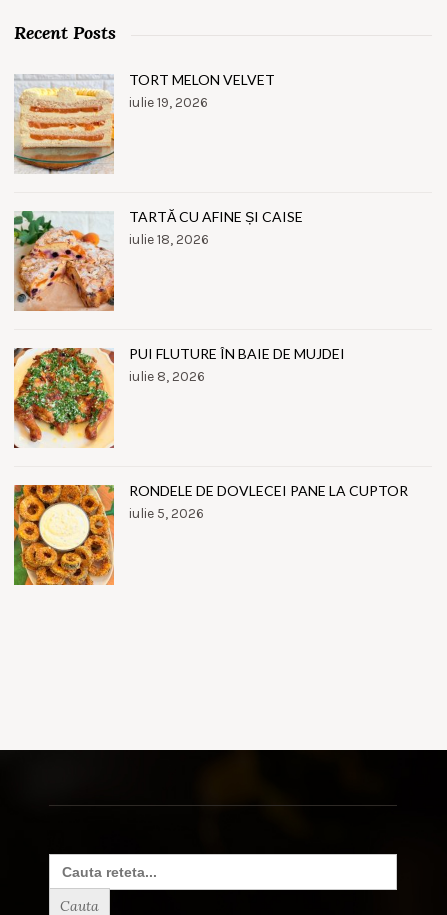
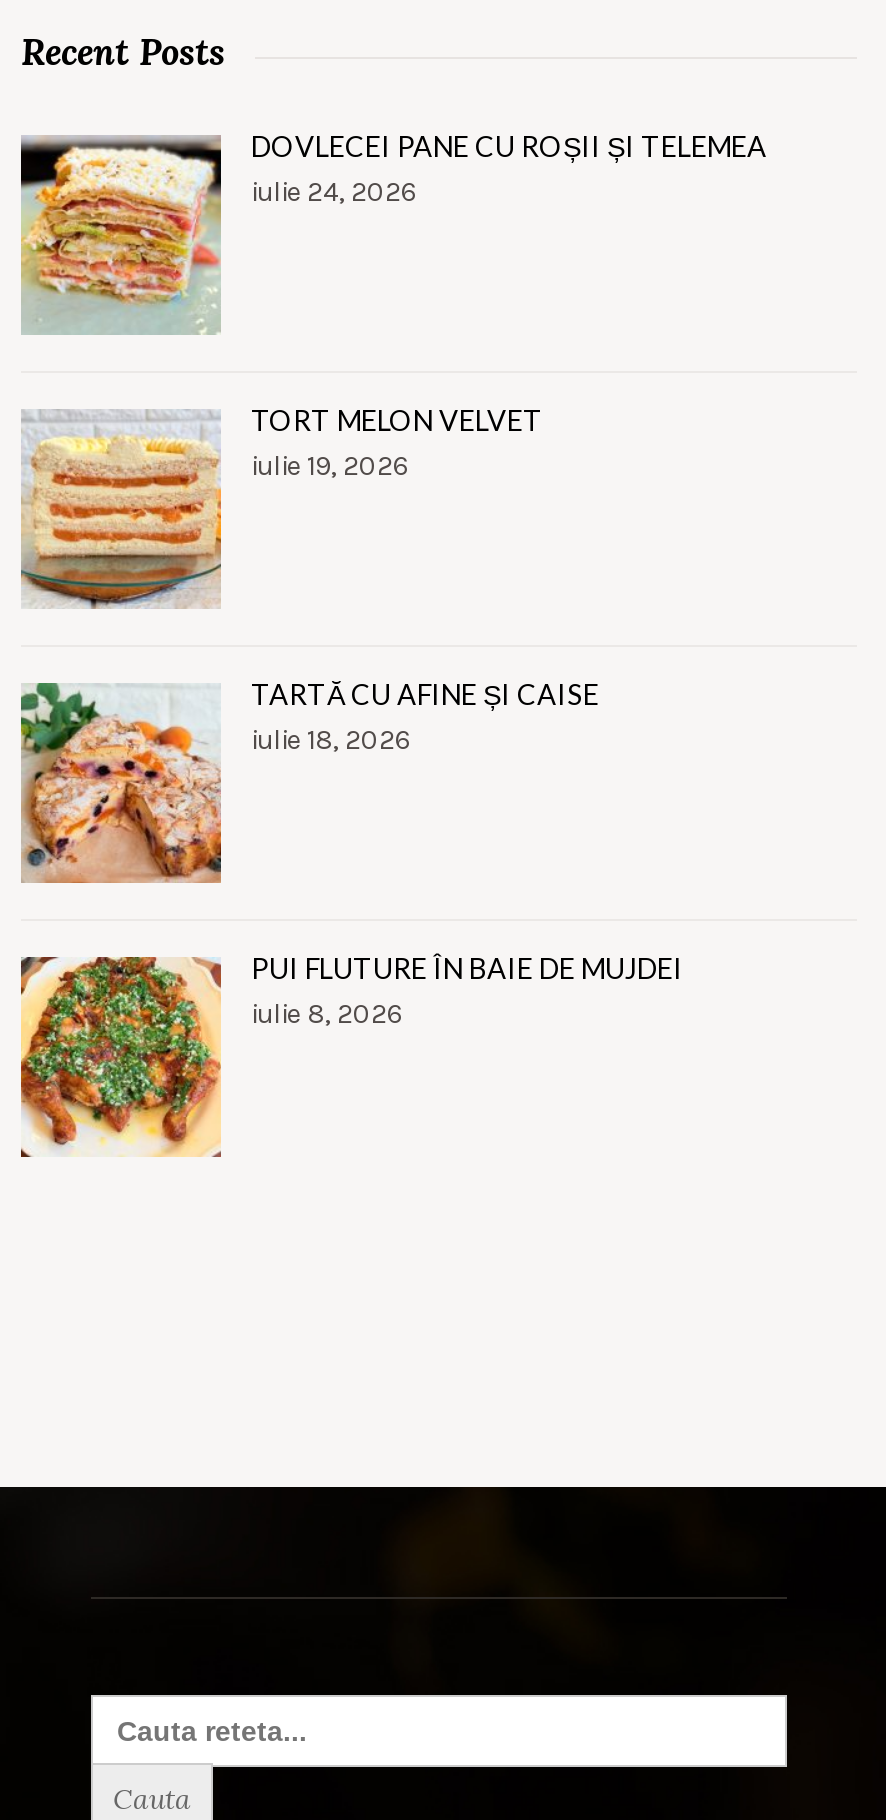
none -> [19,129,767,333] [image] | DOVLECEI PANE CU ROȘII ȘI TELEMEA | iulie 24, 2026
moved [12,71,345,385] -> [17,403,683,1031]: [image] | TORT MELON VELVET | iulie 19, 2026 | TARTĂ CU AFINE ȘI CAISE | iulie 18, 2026 | PUI FLUTURE ÎN BAIE DE MUJDEI | iulie 8, 2026
moved [12,346,115,449] -> [17,953,223,1159]: [image]
[13,482,408,586] [image] | RONDELE DE DOVLECEI PANE LA CUPTOR | iulie 5, 2026 -> none

